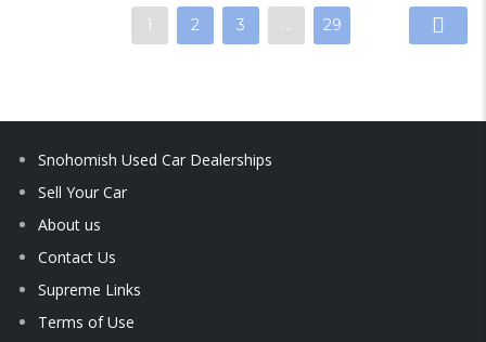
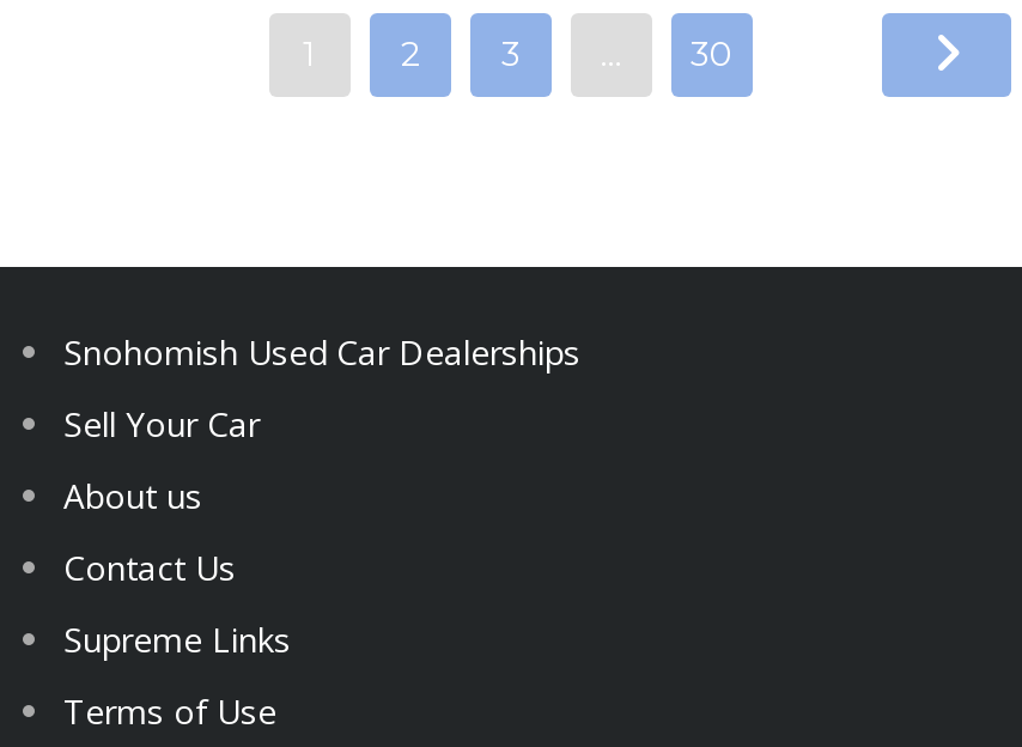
[323,15,341,35] 29 -> [691,32,734,75] 30

